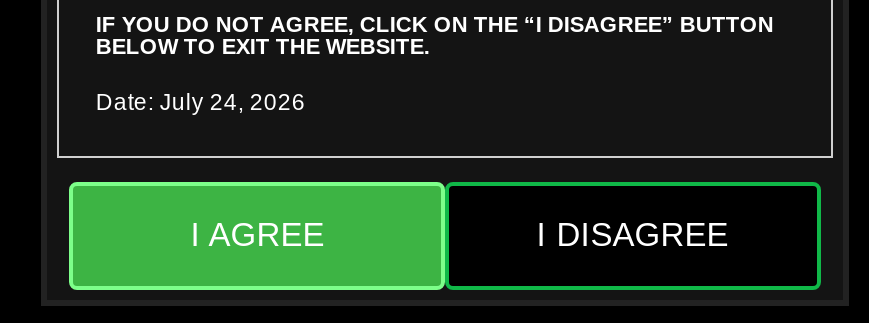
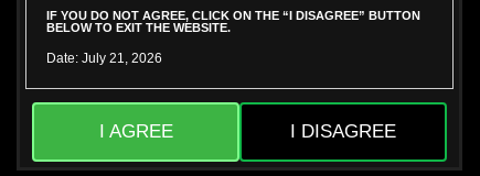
[96,89,306,115] Date: July 24, 2026 -> [47,51,163,65] Date: July 21, 2026

